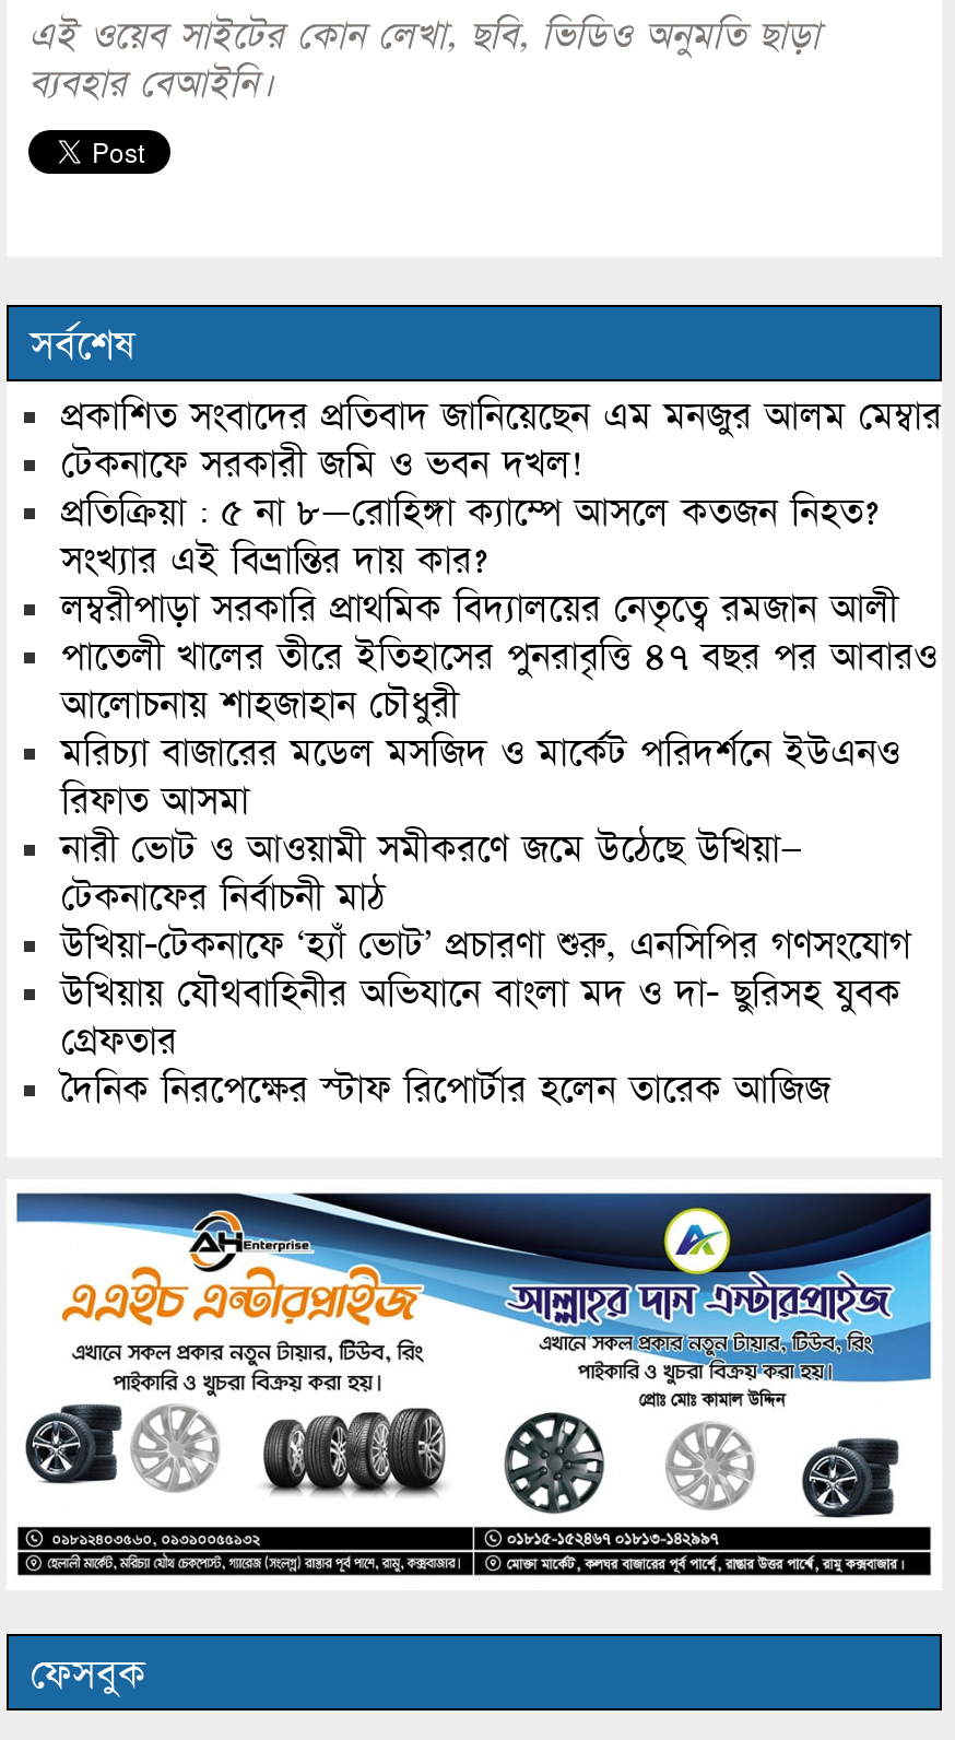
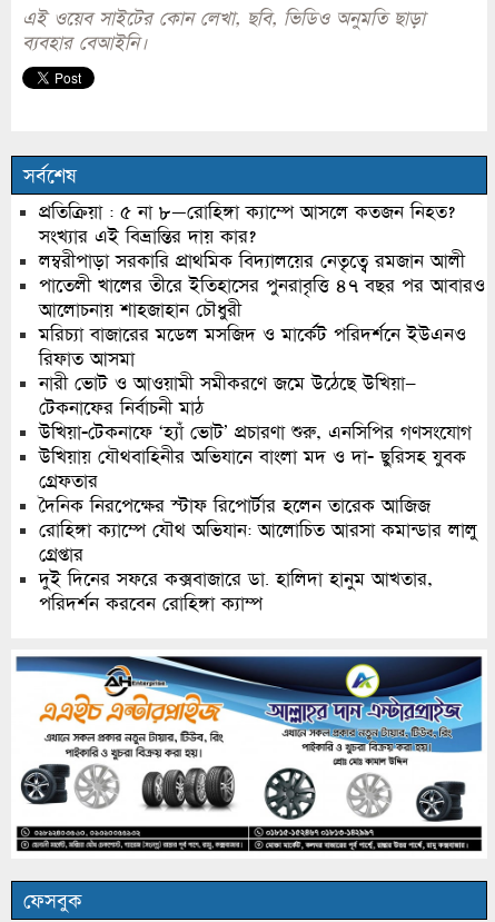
[61,393,942,487] প্রকাশিত সংবাদের প্রতিবাদ জানিয়েছেন এম মনজুর আলম মেম্বার | টেকনাফে সরকারী জমি ও ভবন দখল! -> none
moved [61,489,938,1064] -> [39,201,485,493]: প্রতিক্রিয়া : ৫ না ৮—রোহিঙ্গা ক্যাম্পে আসলে কতজন নিহত? | সংখ্যার এই বিভ্রান্তির দায় কার? | লম্বরীপাড়া সরকারি প্রাথমিক বিদ্যালয়ের নেতৃত্বে রমজান আলী | ... | উখিয়ায় যৌথবাহিনীর অভিযানে বাংলা মদ ও দা- ছুরিসহ যুবক | গ্রেফতার
none -> [39,519,477,615] রোহিঙ্গা ক্যাম্পে যৌথ অভিযান: আলোচিত আরসা কমান্ডার লালু | গ্রেপ্তার | দুই দিনের সফরে কক্সবাজারে ডা. হালিদা হানুম আখতার, | পরিদর্শন করবেন রোহিঙ্গা ক্যাম্প

